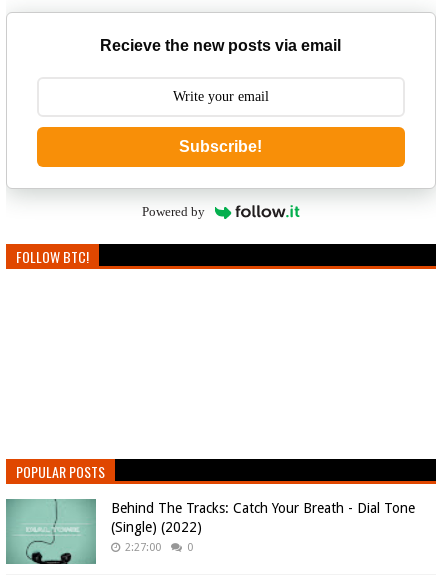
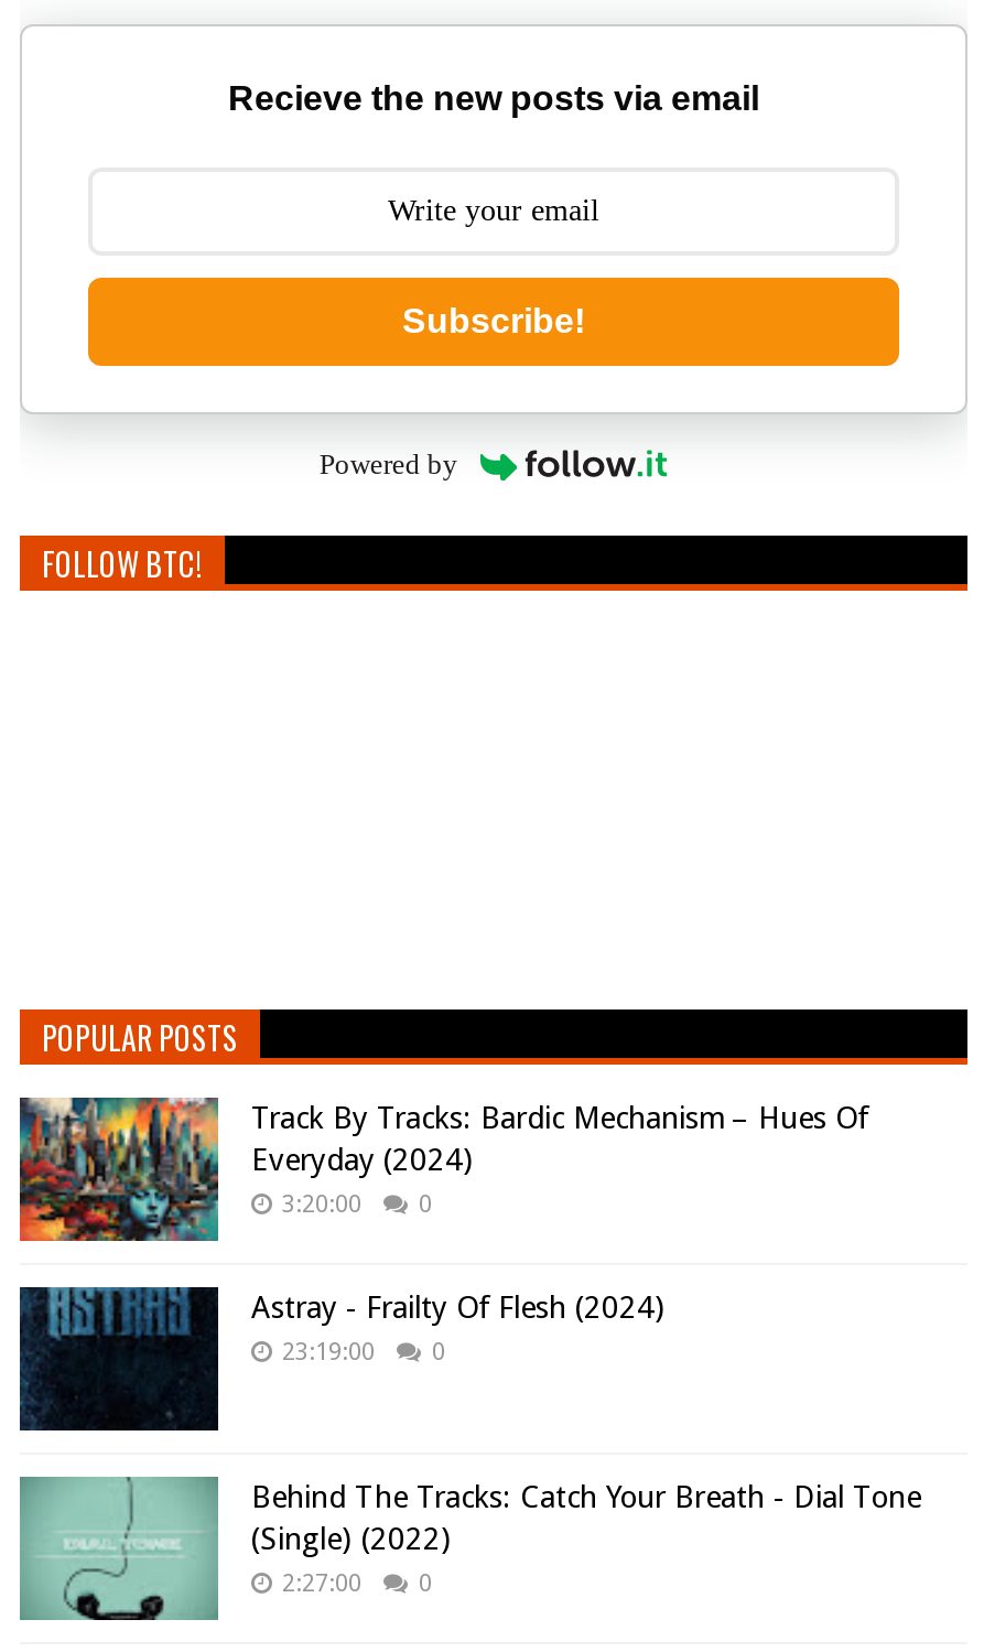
none -> [18,1095,868,1367] [image] | Track By Tracks: Bardic Mechanism – Hues Of | Everyday (2024) | 3:20:00 | 0 | Astray - Frailty Of Flesh (2024) | 23:19:00 | 0
none -> [18,1285,220,1433] [image]

